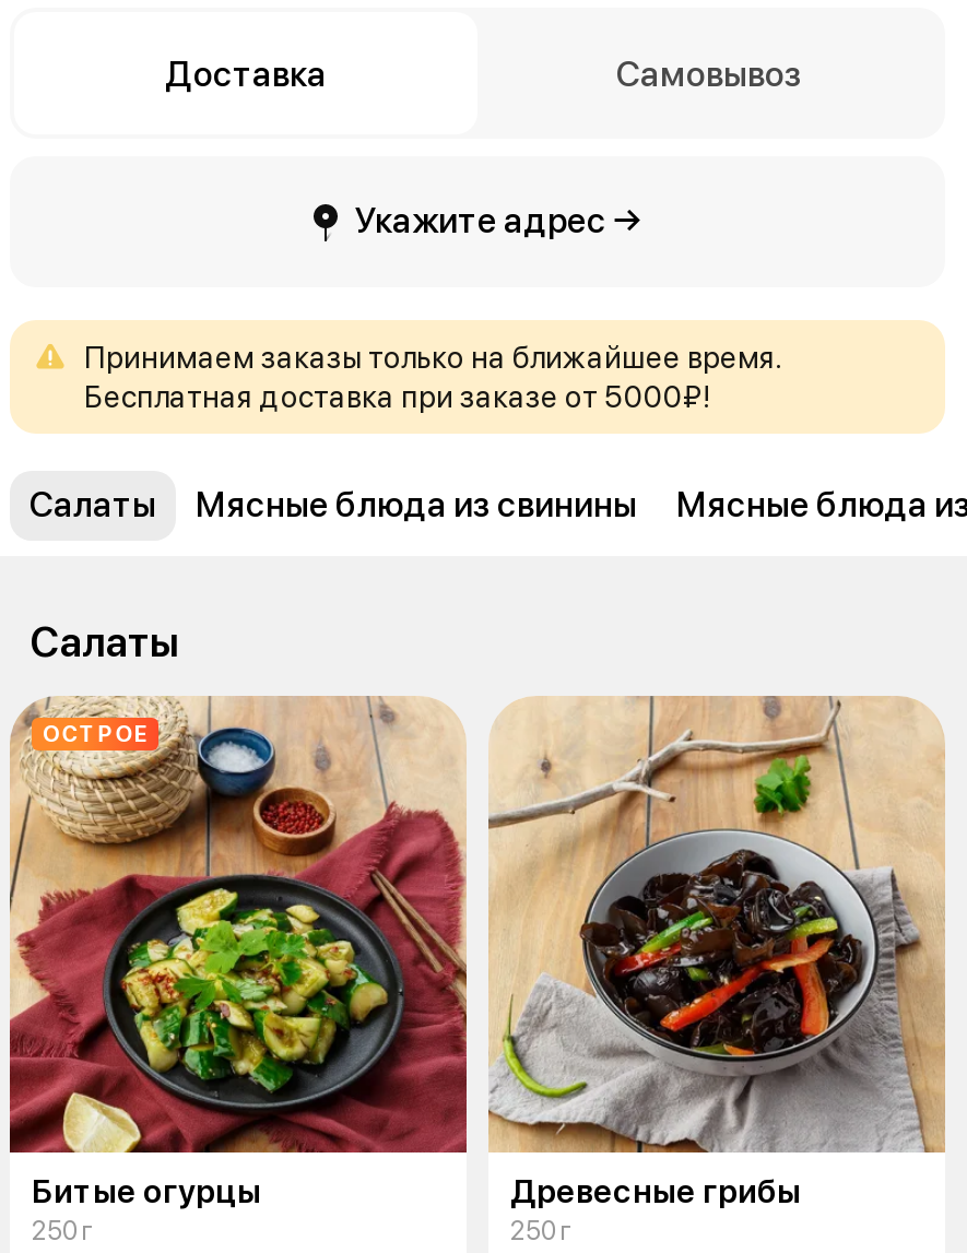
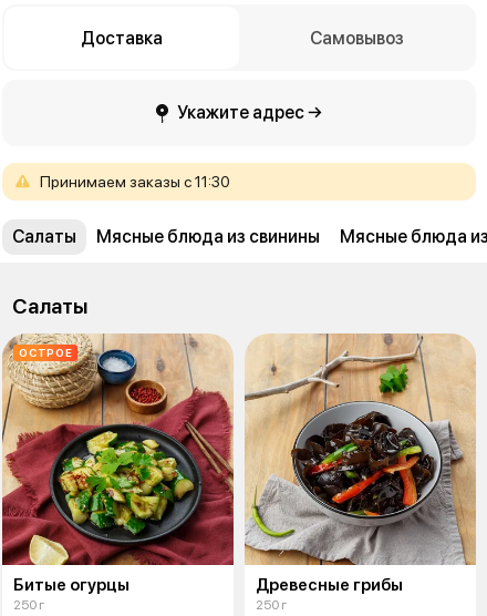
[84,340,781,414] Принимаем заказы только на ближайшее время. | Бесплатная доставка при заказе от 5000₽! -> [40,173,230,191] Принимаем заказы с 11:30

